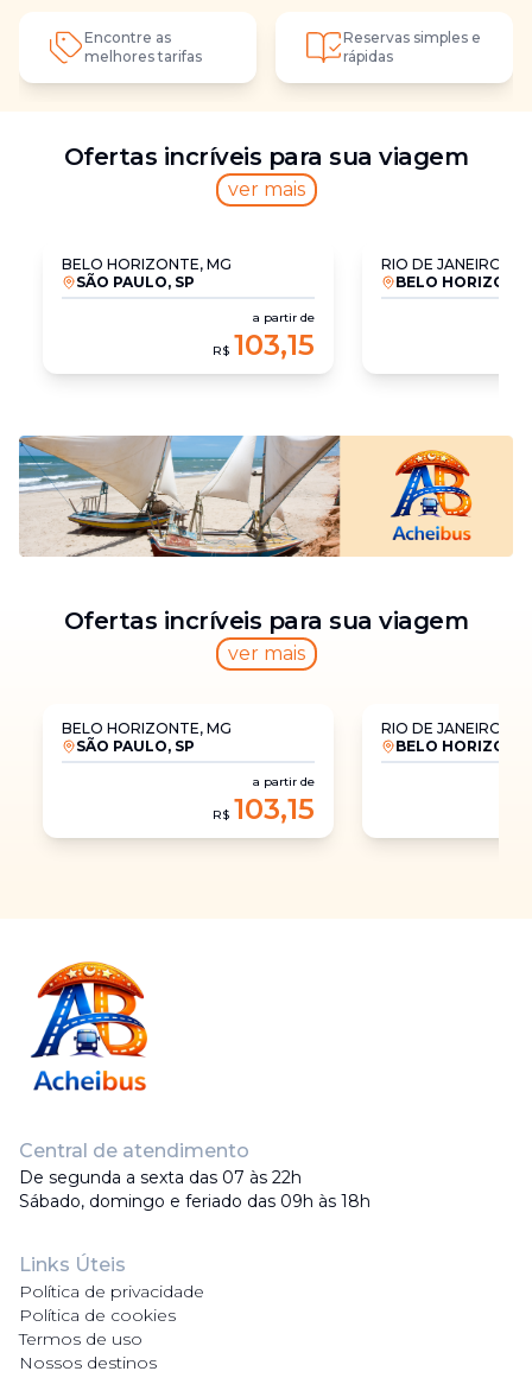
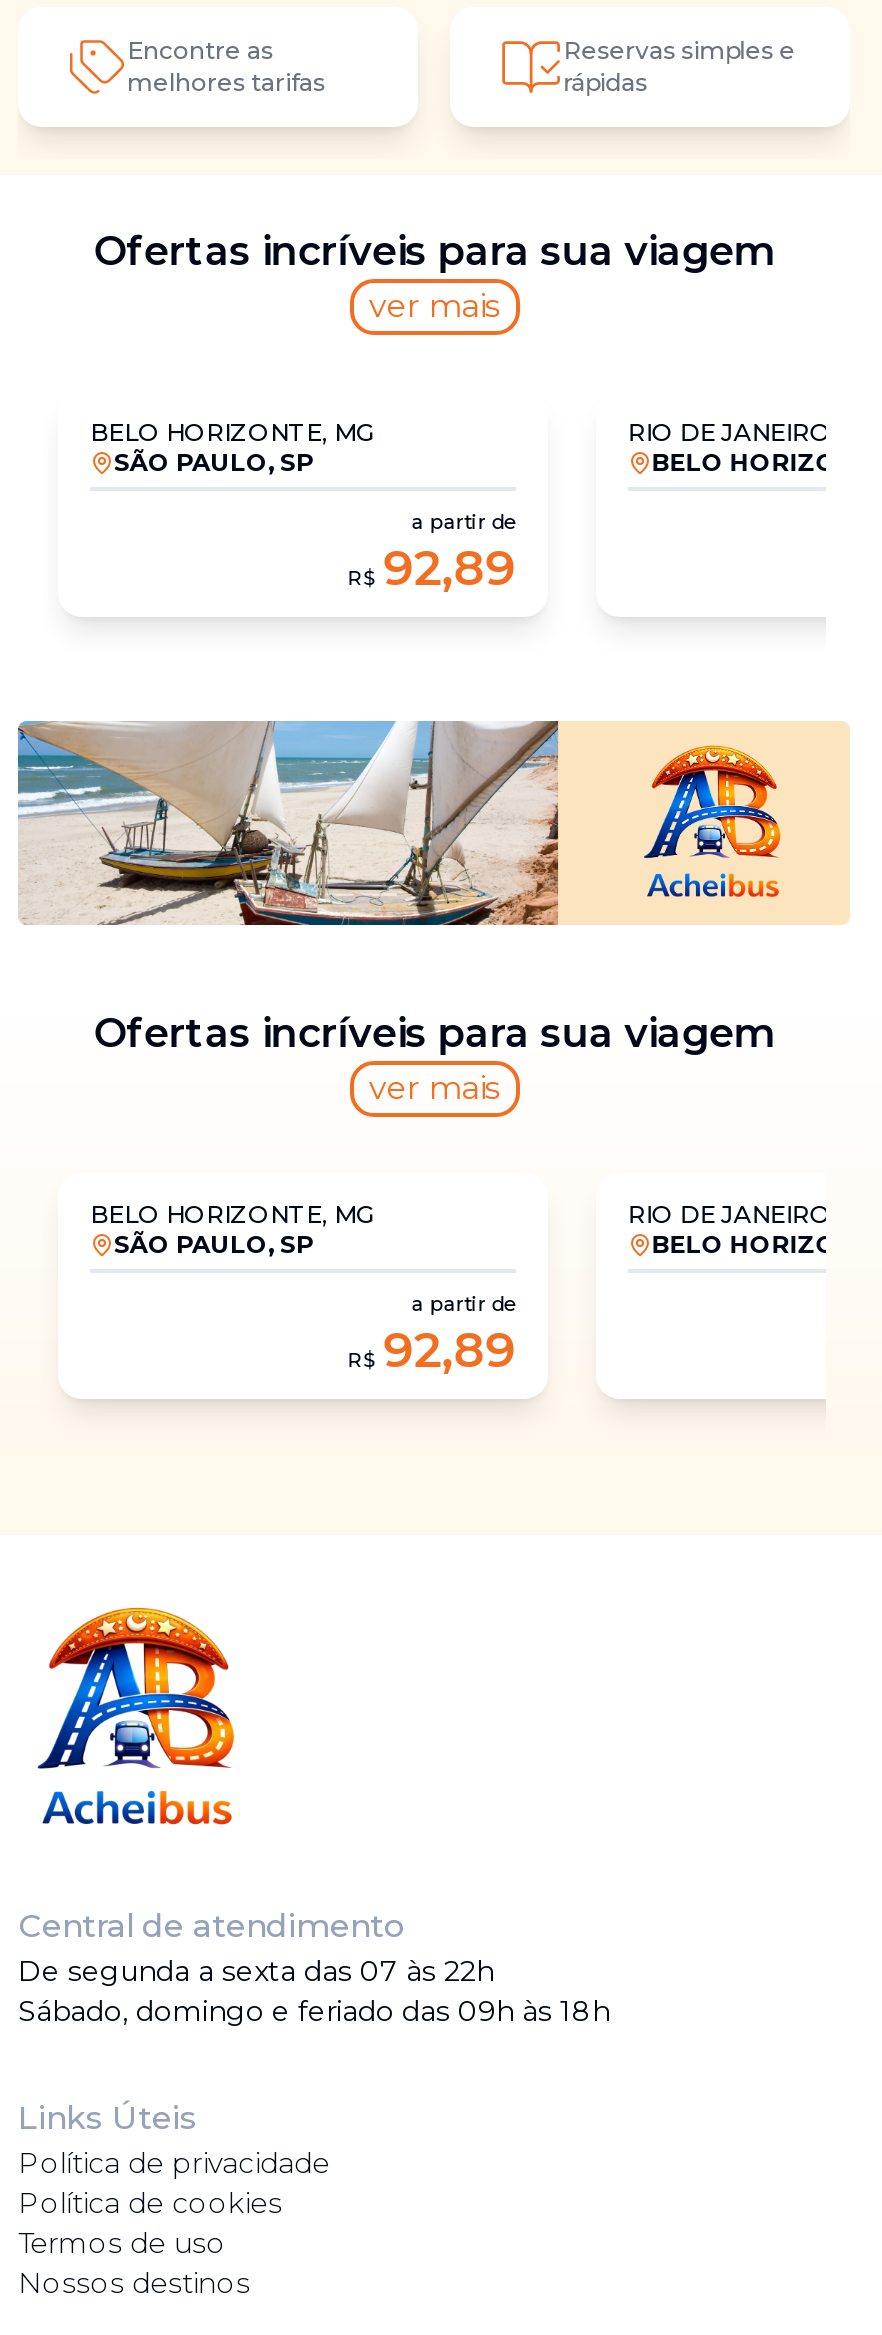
[212,328,314,362] R$ 103,15 -> [348,539,516,597] R$ 92,89
[212,791,314,826] R$ 103,15 -> [348,1320,516,1378] R$ 92,89

